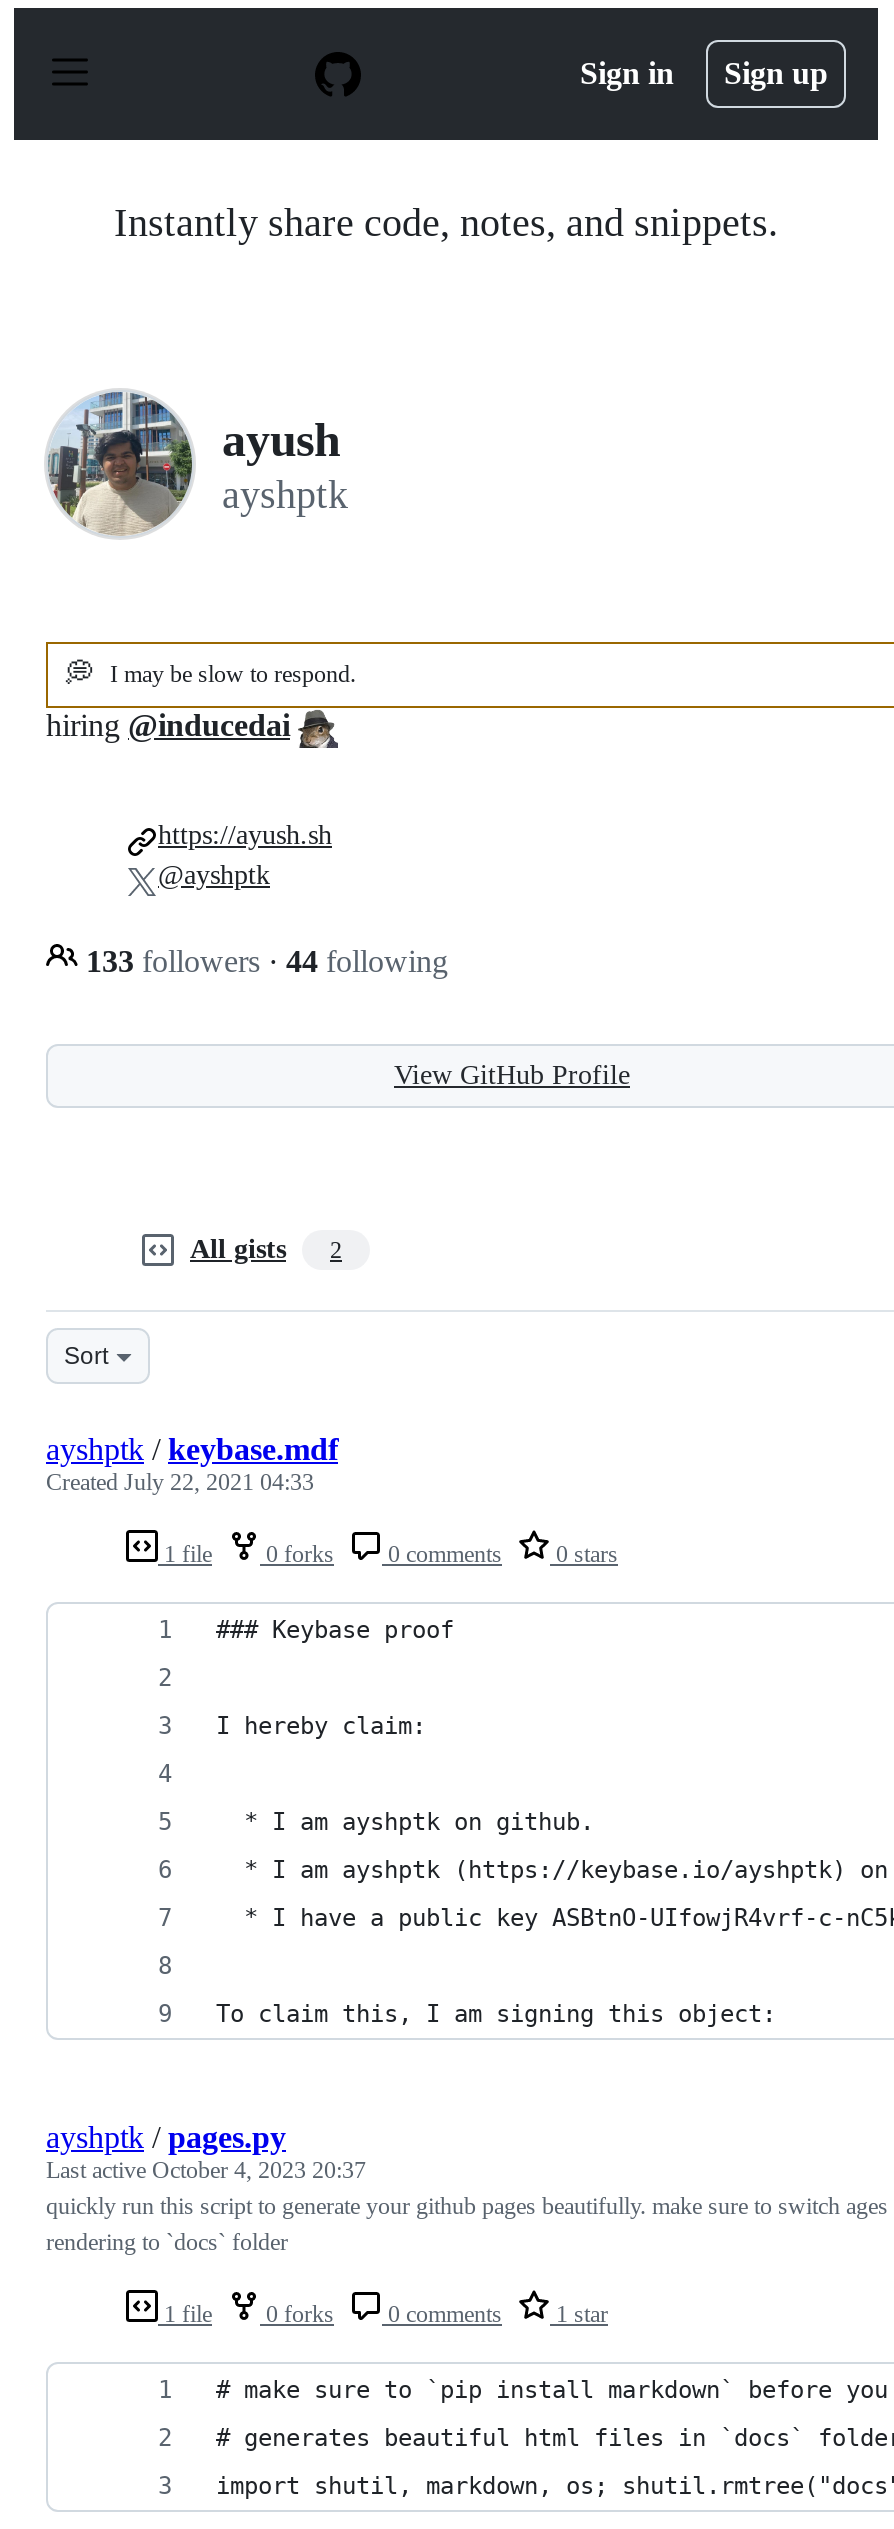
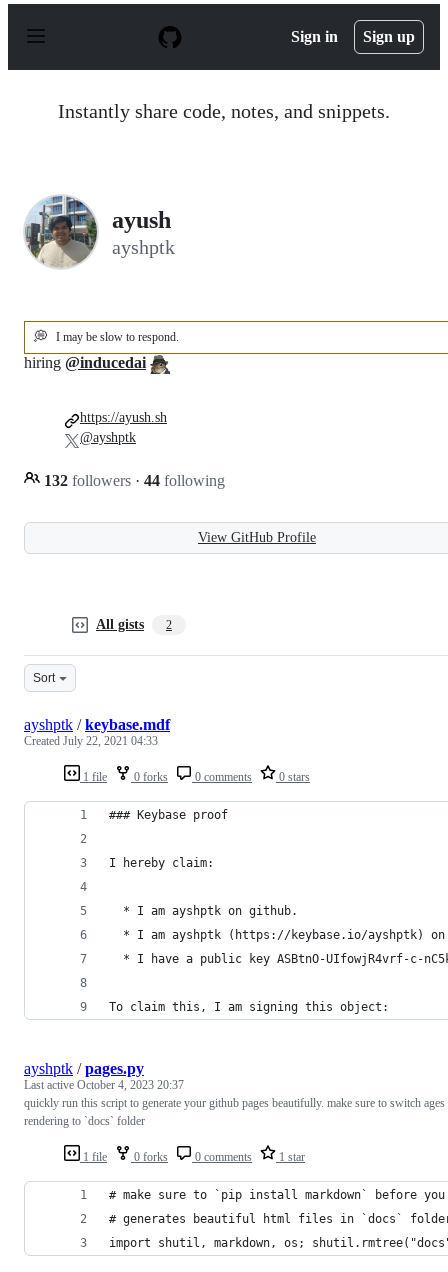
[86,944,448,978] 133 followers · 44 following -> [44,472,225,489] 132 followers · 44 following

